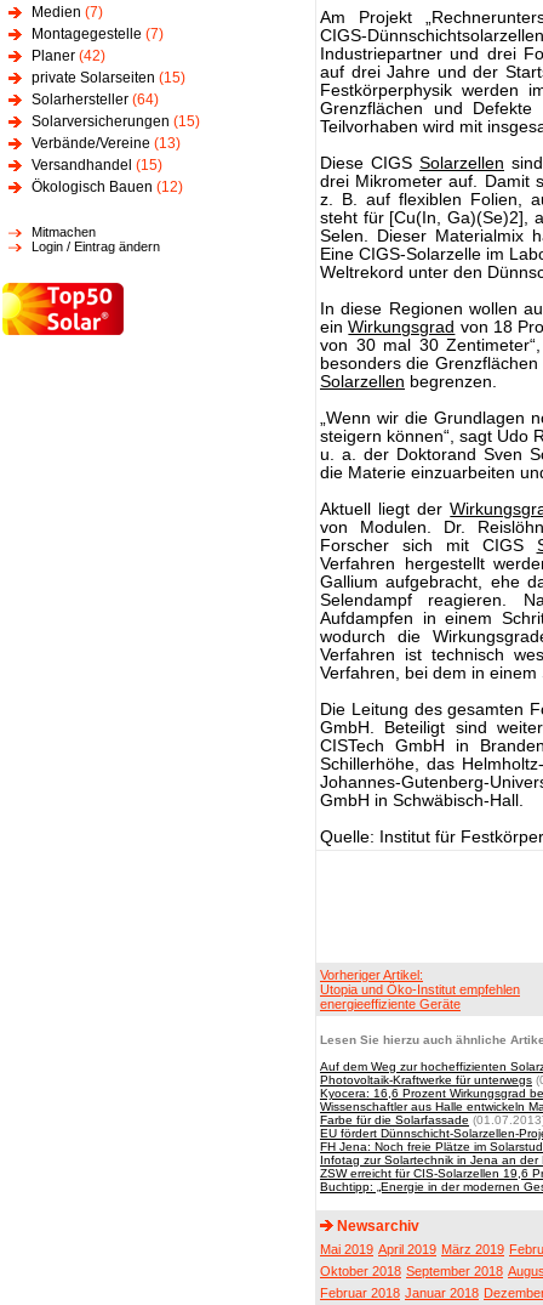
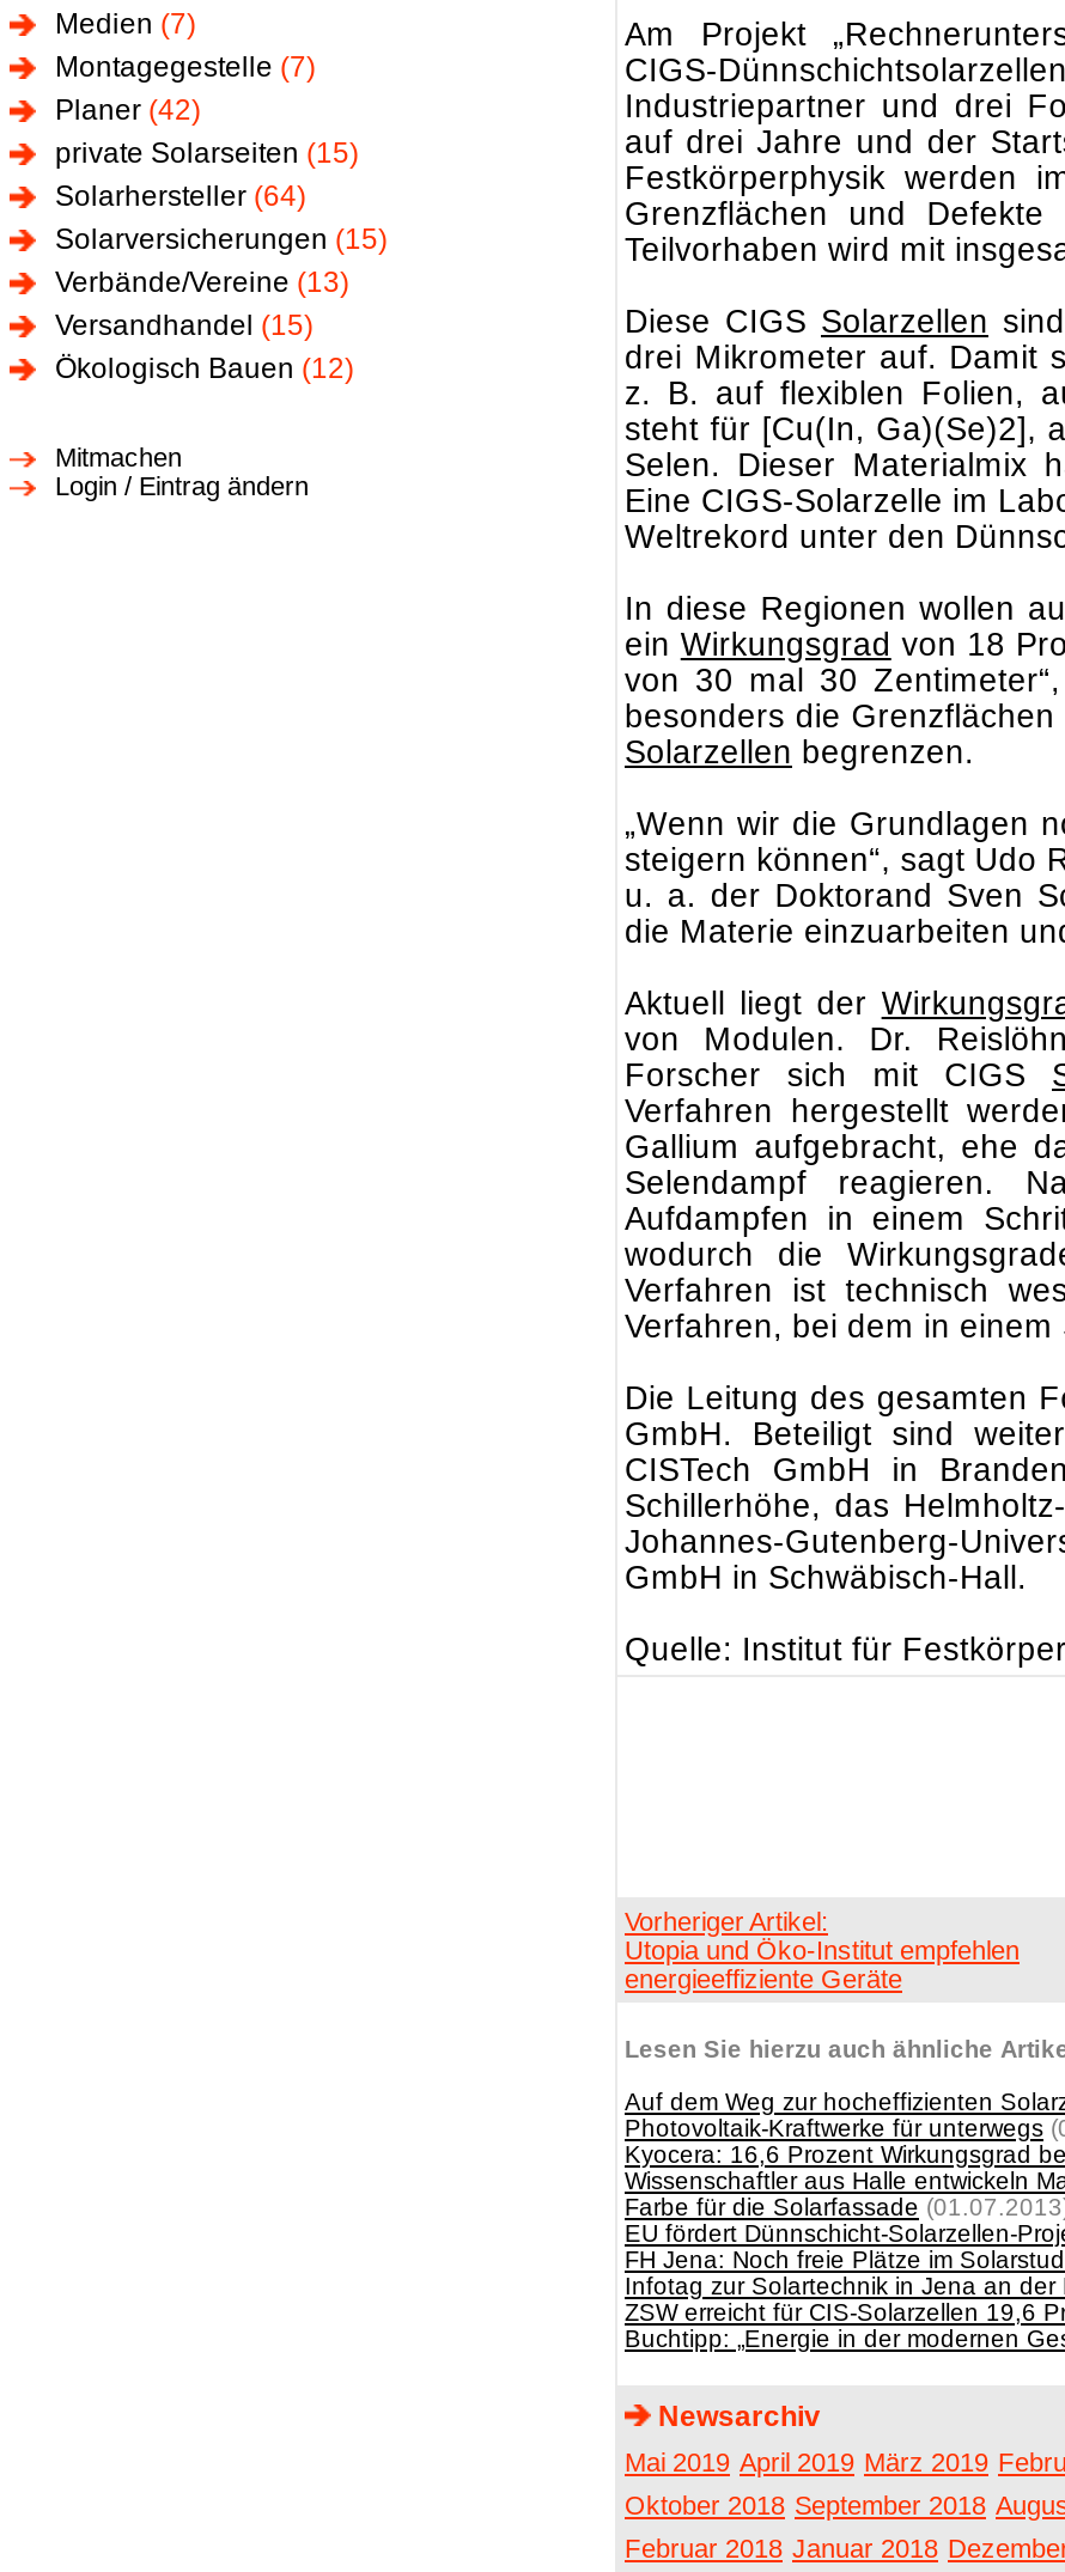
[4,282,125,336] [image] -> none

